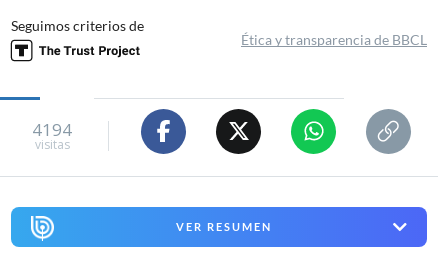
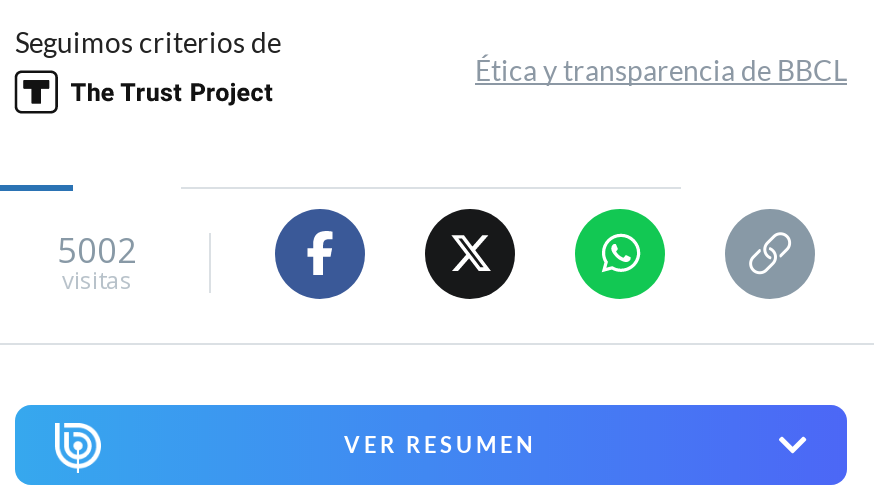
[32,118,72,141] 4194 -> [57,227,137,273] 5002

